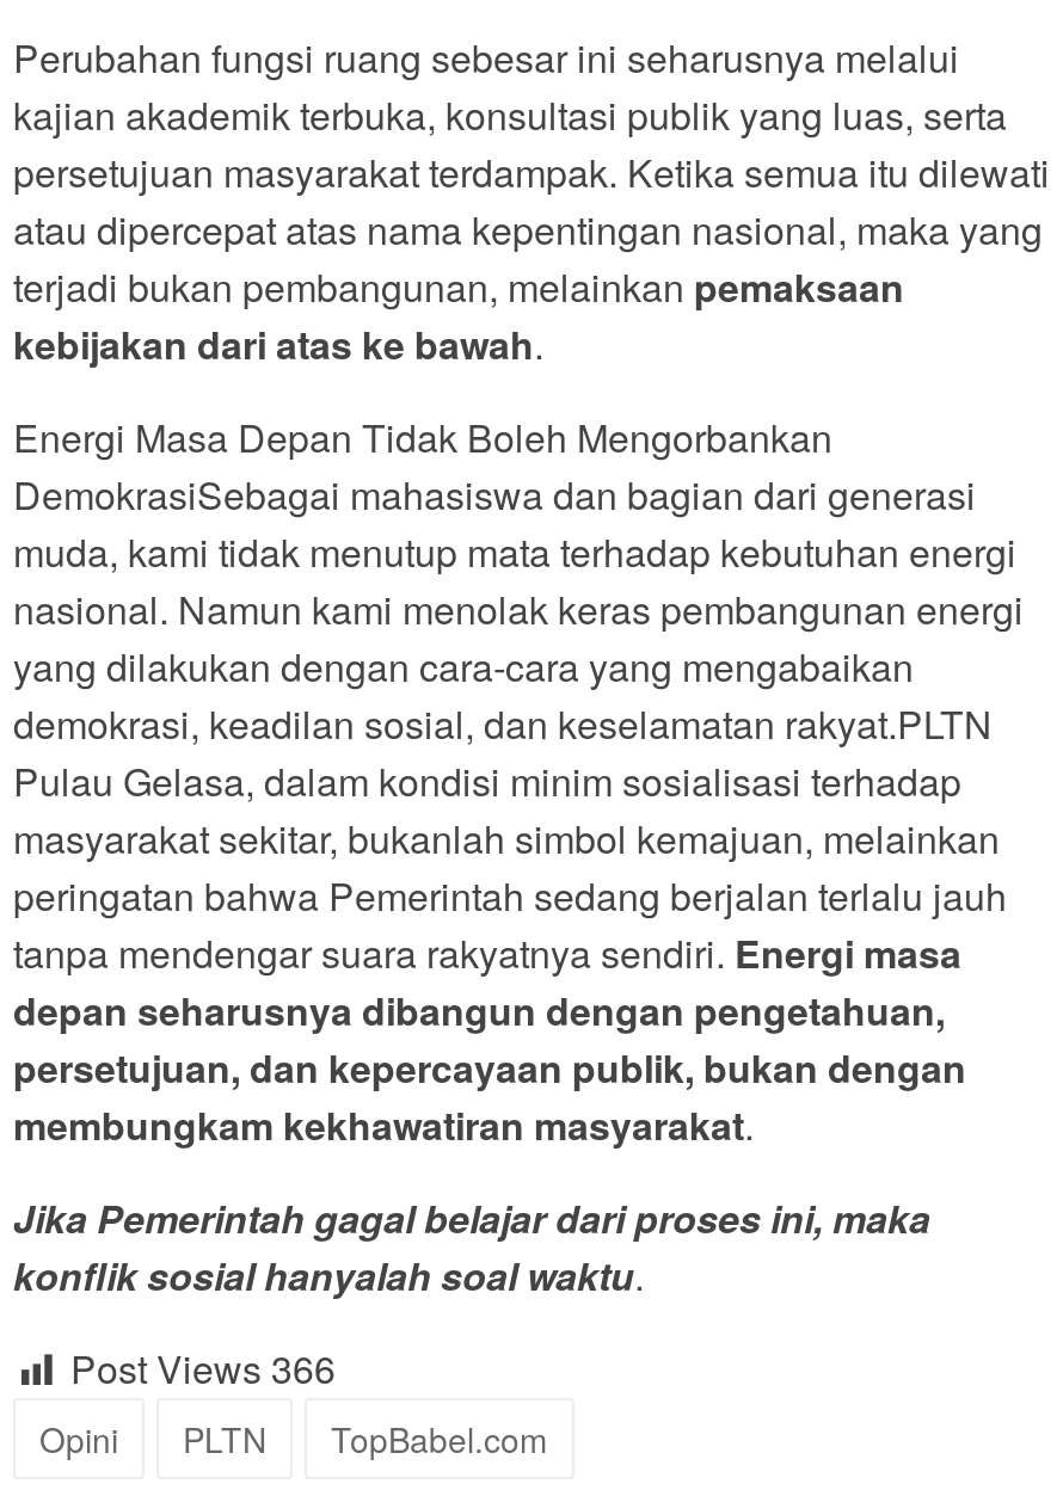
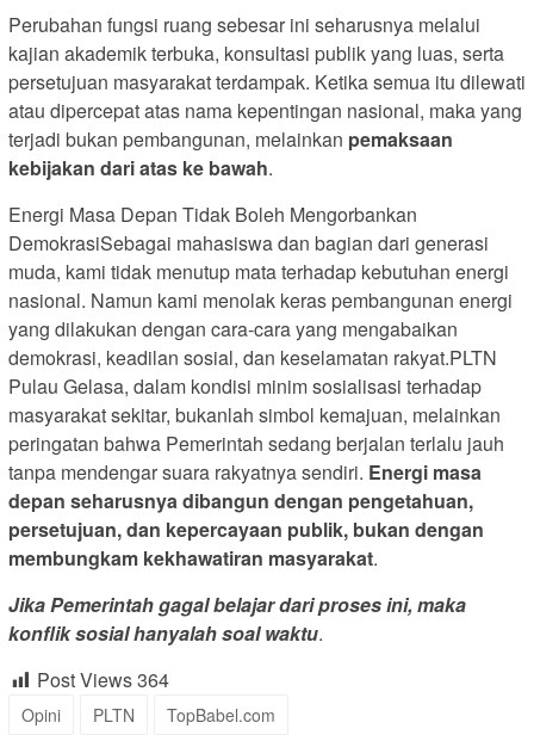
[70,1340,336,1395] Post Views 366 -> [37,666,169,694] Post Views 364

